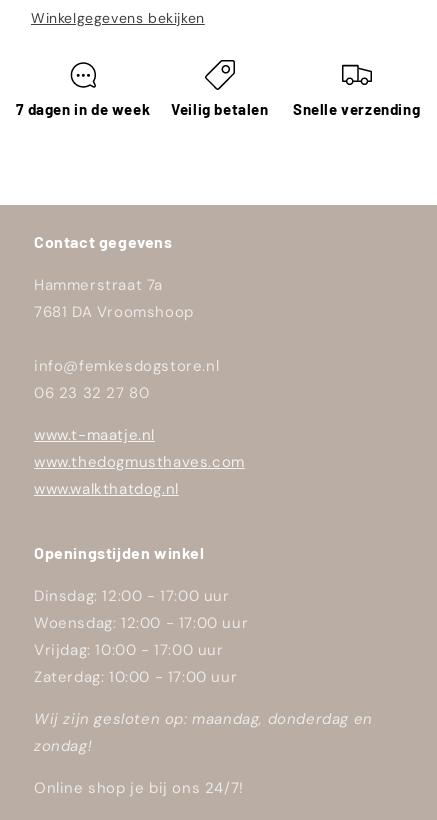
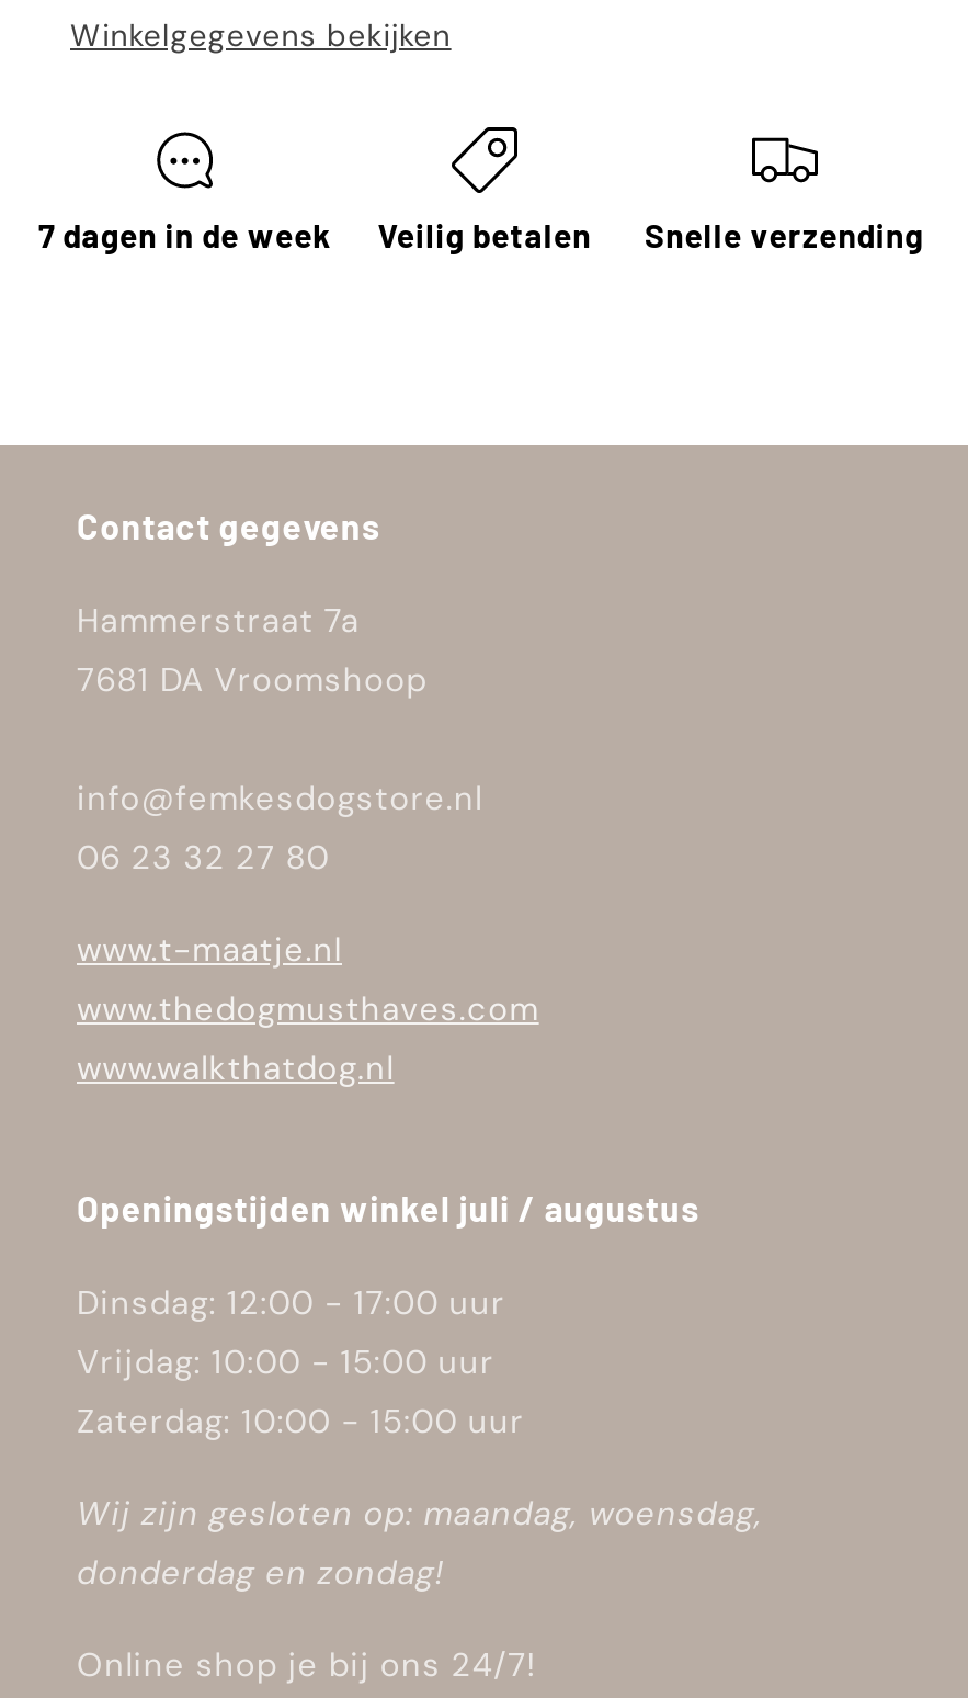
[34,543,205,562] Openingstijden winkel -> [77,1187,700,1229] Openingstijden winkel juli / augustus
[34,613,248,687] Woensdag: 12:00 - 17:00 uur | Vrijdag: 10:00 - 17:00 uur | Zaterdag: 10:00 - 17:00 uur -> [77,1340,524,1444] Vrijdag: 10:00 - 15:00 uur | Zaterdag: 10:00 - 15:00 uur
[34,709,373,756] Wij zijn gesloten op: maandag, donderdag en | zondag! -> [77,1492,763,1595] Wij zijn gesloten op: maandag, woensdag, | donderdag en zondag!

